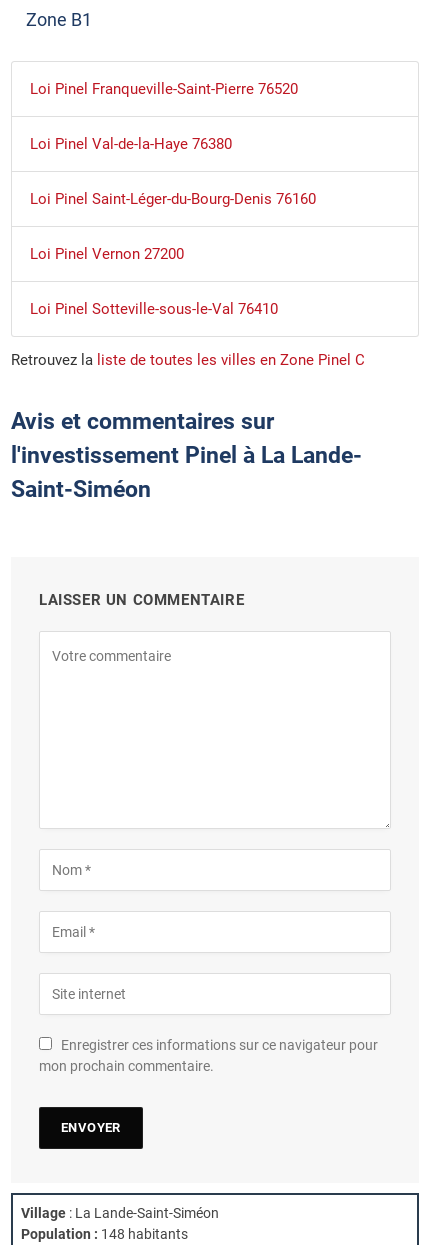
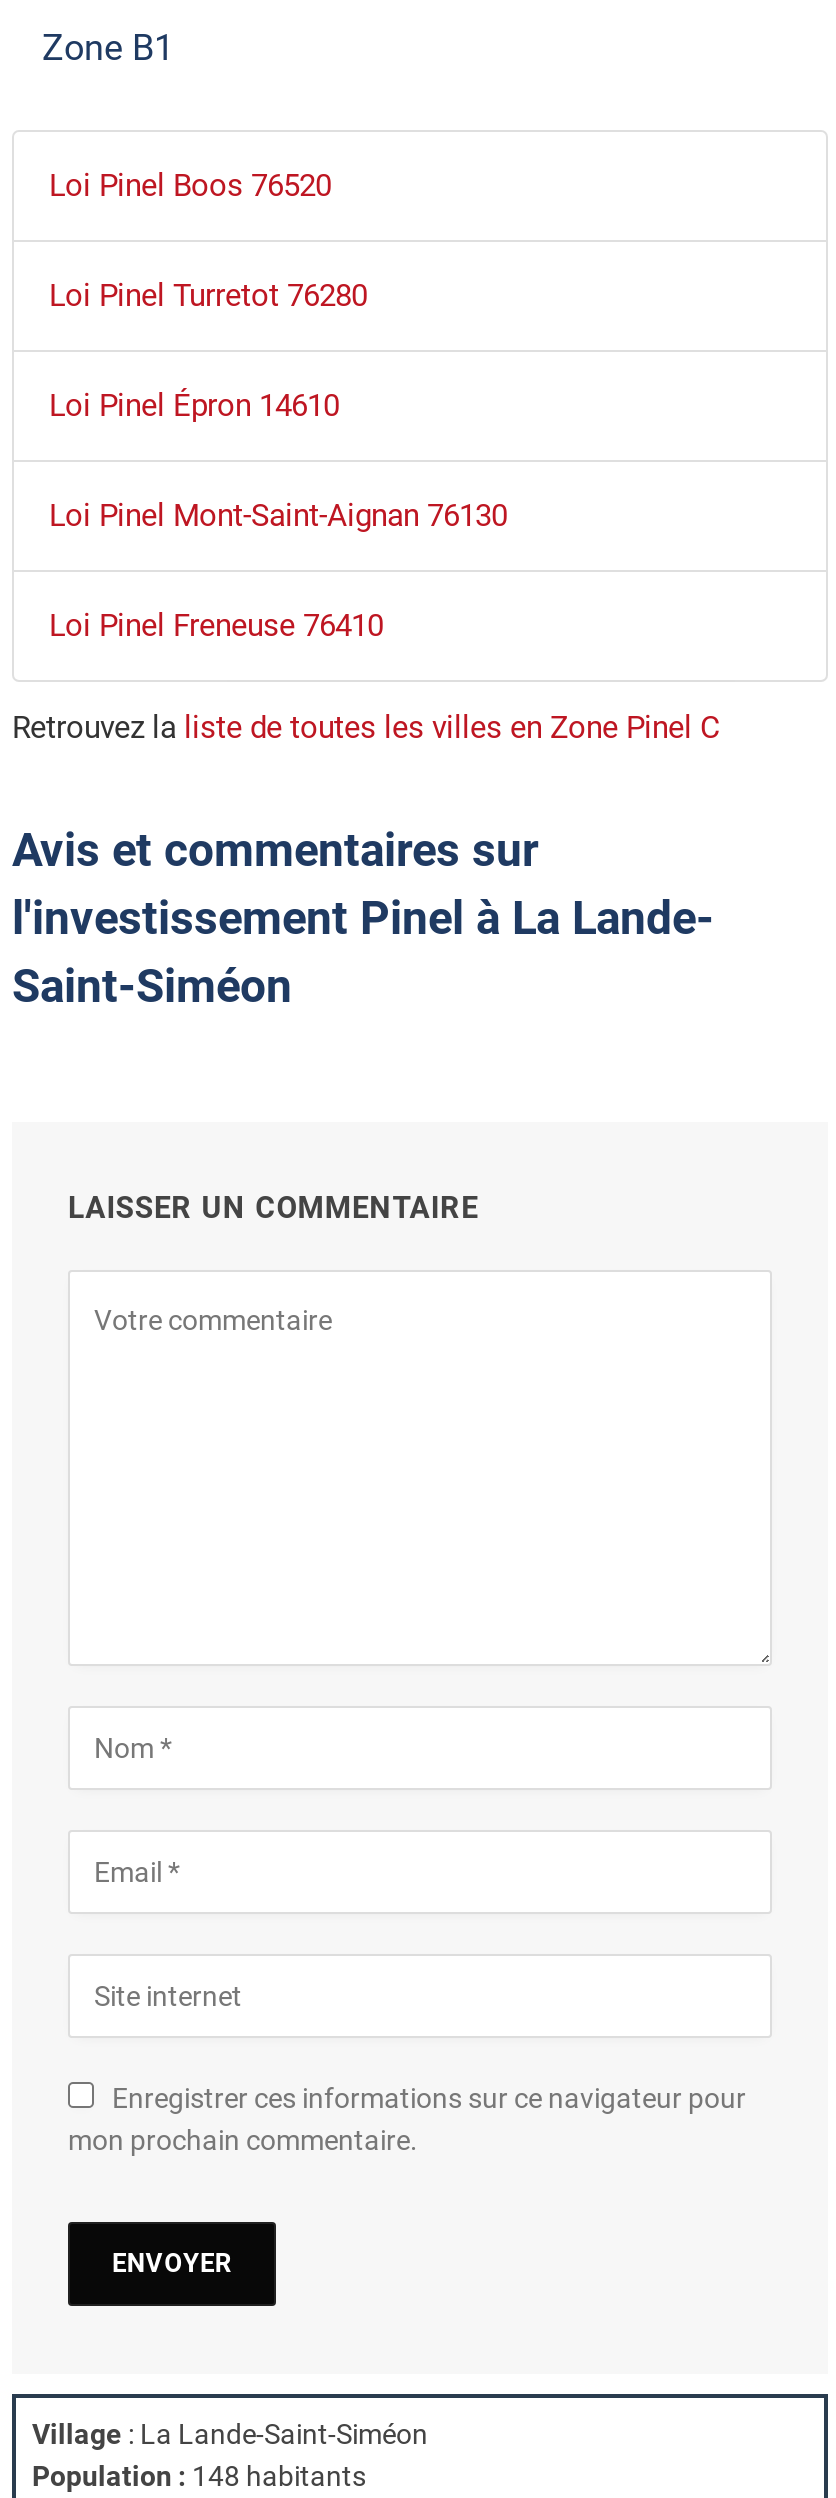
[29,80,297,98] Loi Pinel Franqueville-Saint-Pierre 76520 -> [49,169,331,205] Loi Pinel Boos 76520
[29,135,231,153] Loi Pinel Val-de-la-Haye 76380 -> [49,279,367,315] Loi Pinel Turretot 76280
[29,190,315,208] Loi Pinel Saint-Léger-du-Bourg-Denis 76160 -> [49,389,339,425] Loi Pinel Épron 14610
[29,245,183,263] Loi Pinel Vernon 27200 -> [49,499,507,535] Loi Pinel Mont-Saint-Aignan 76130
[29,300,277,318] Loi Pinel Sotteville-sous-le-Val 76410 -> [49,609,383,645] Loi Pinel Freneuse 76410

